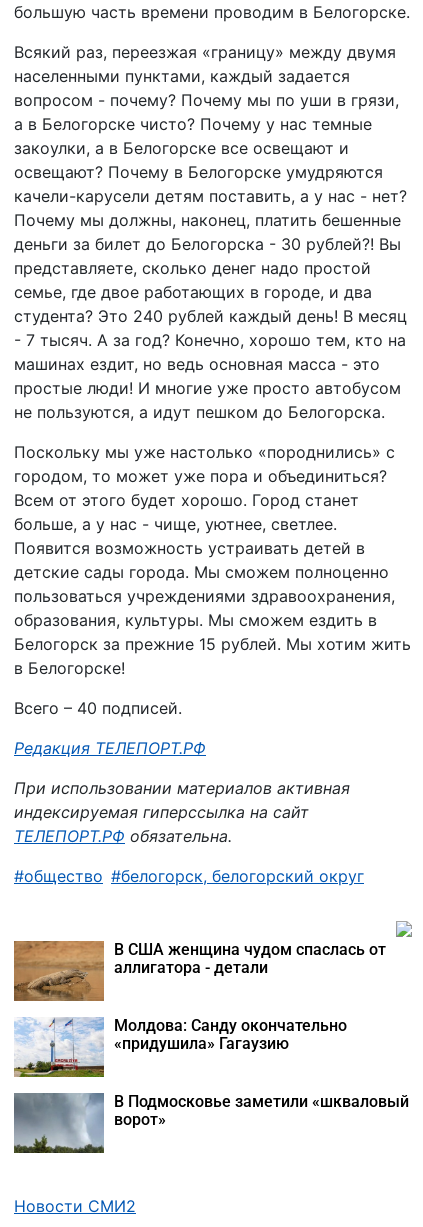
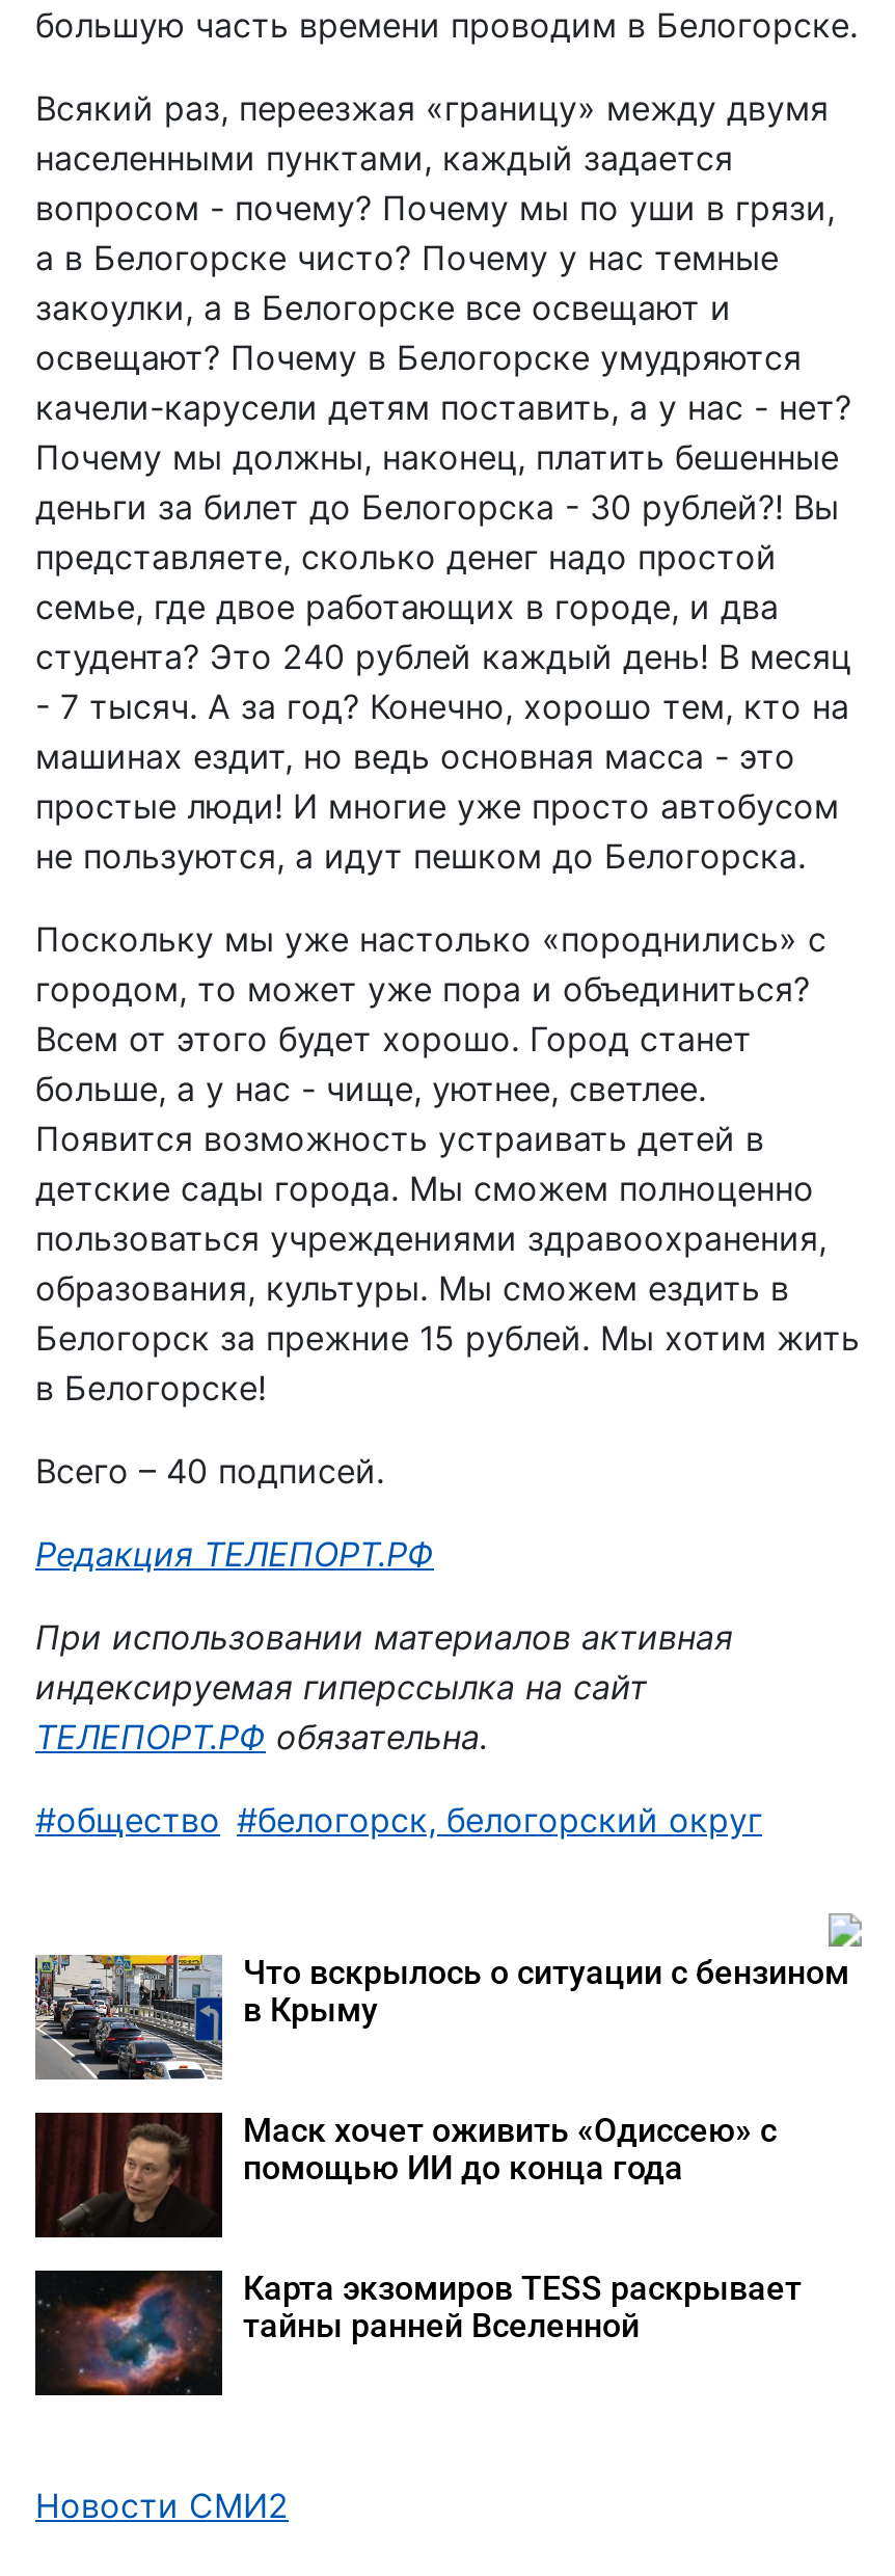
[13,940,386,1002] [image] | В США женщина чудом спаслась от | аллигатора - детали -> [33,1954,849,2082] [image] | Что вскрылось о ситуации с бензином | в Крыму
[13,1016,347,1078] [image] | Молдова: Санду окончательно | «придушила» Гагаузию -> [33,2111,777,2239] [image] | Маск хочет оживить «Одиссею» с | помощью ИИ до конца года
[13,1092,409,1154] [image] | В Подмосковье заметили «шкваловый | ворот» -> [33,2269,802,2395] [image] | Карта экзомиров TESS раскрывает | тайны ранней Вселенной

